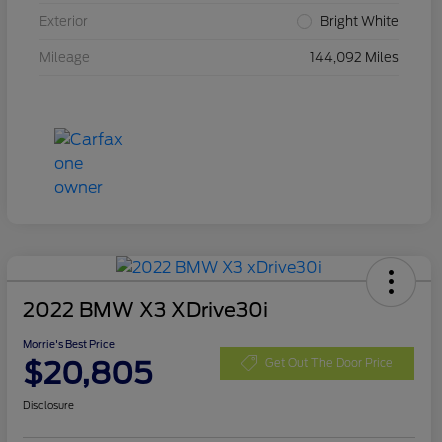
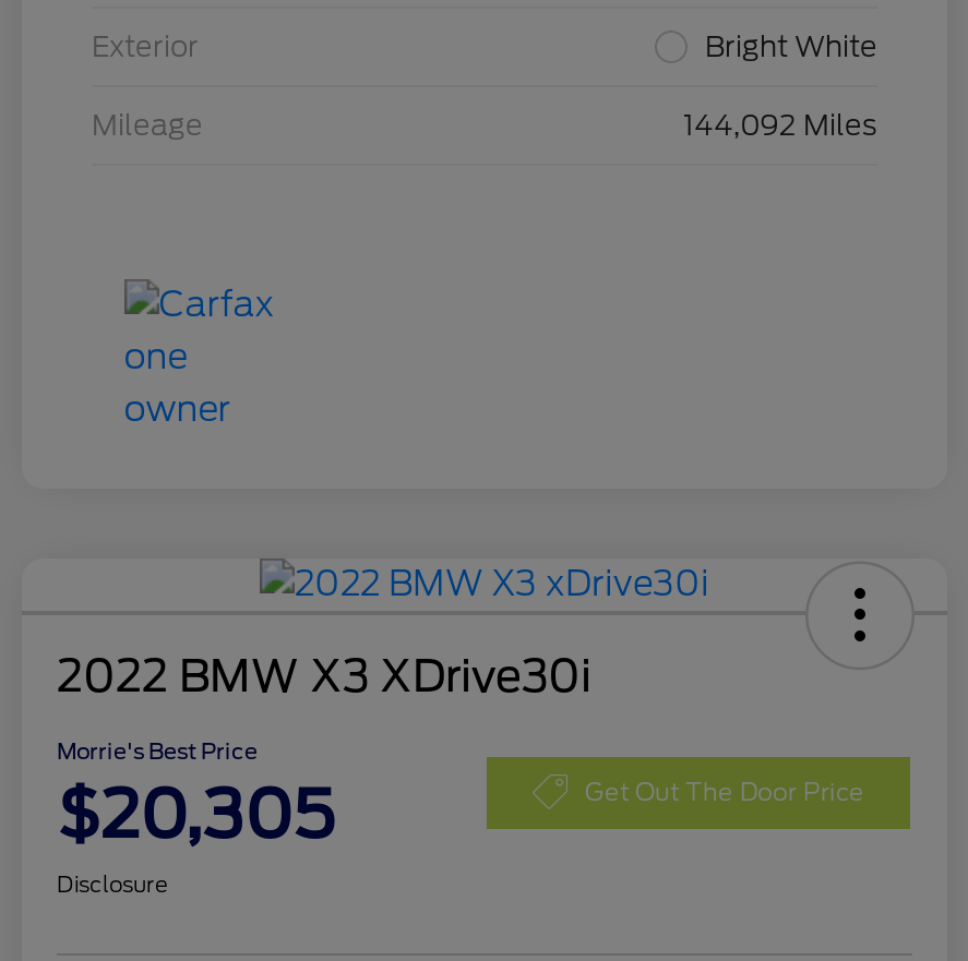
[23,355,152,391] $20,805 -> [57,775,334,853] $20,305

